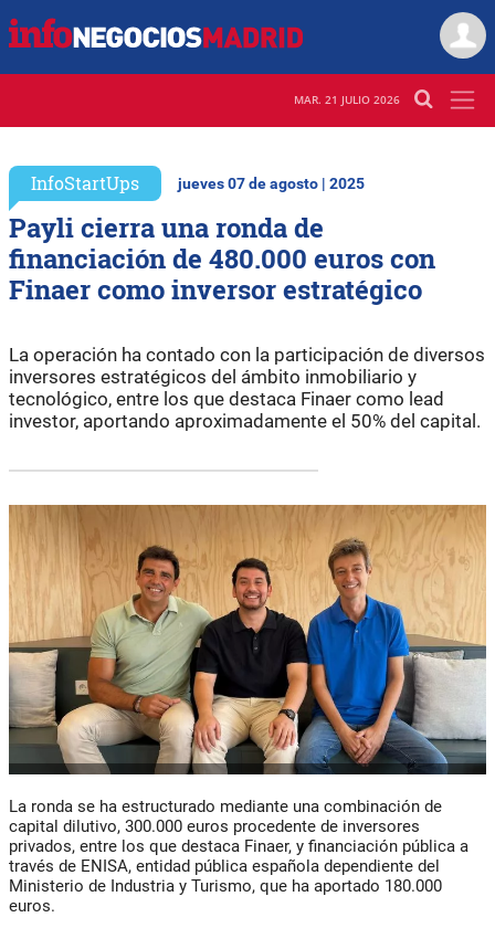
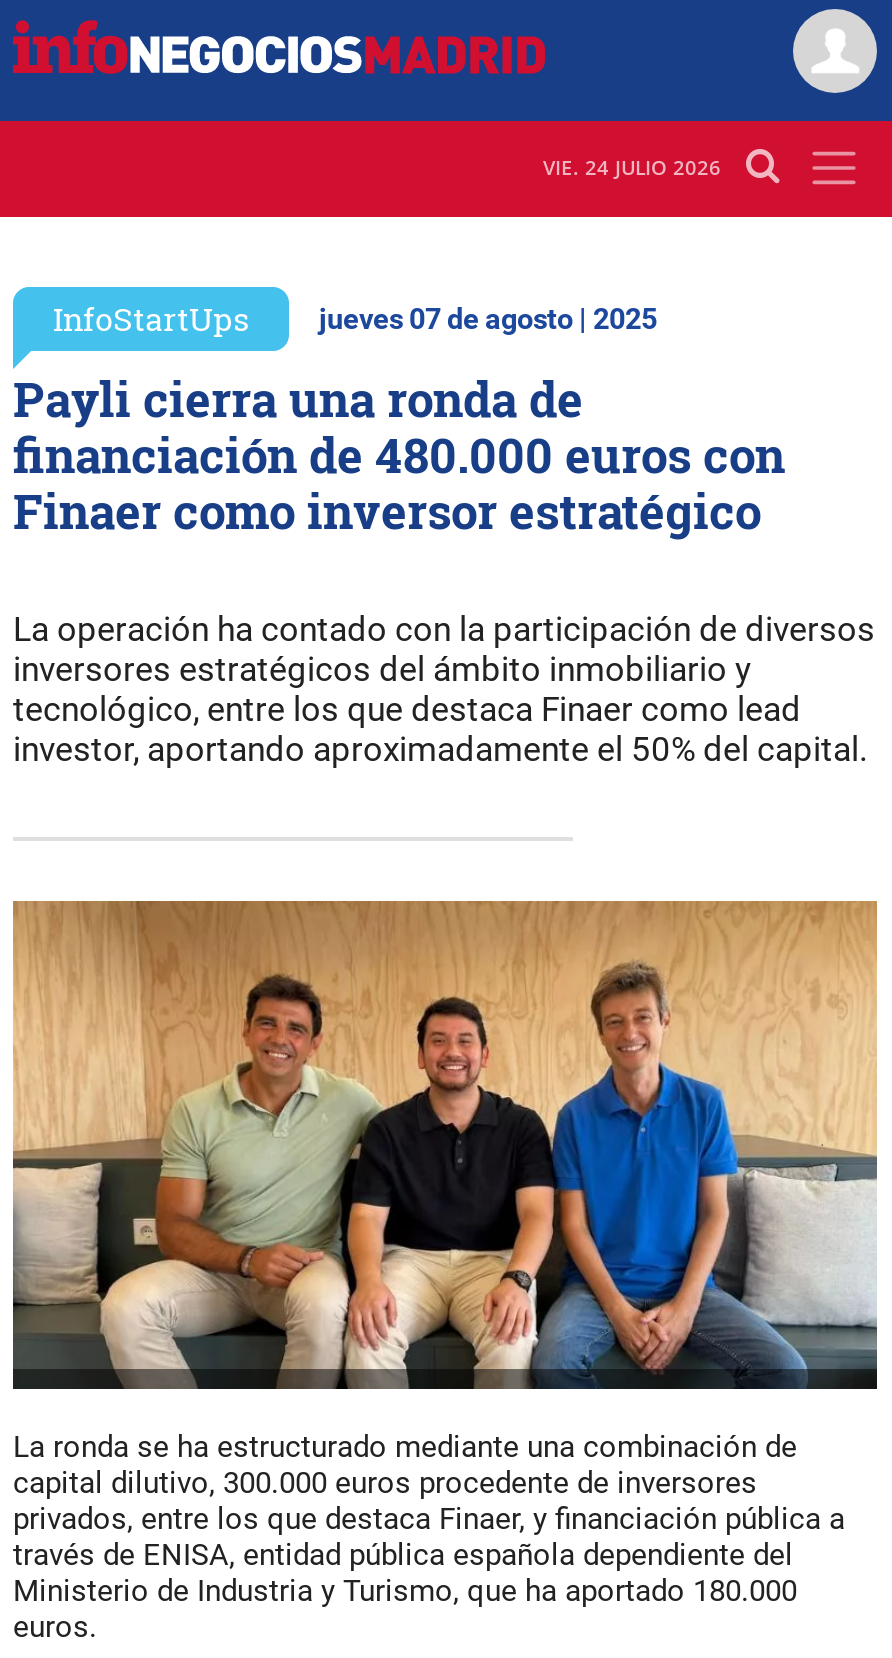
[294,92,400,107] MAR. 21 JULIO 2026 -> [543,154,721,182] VIE. 24 JULIO 2026

